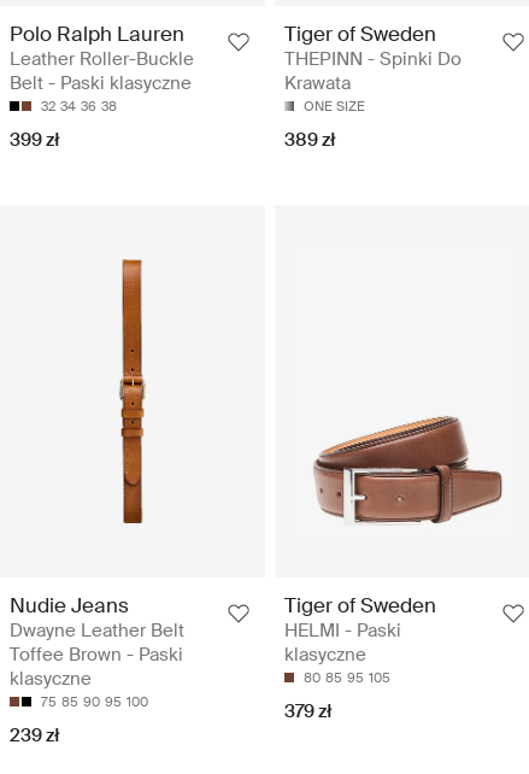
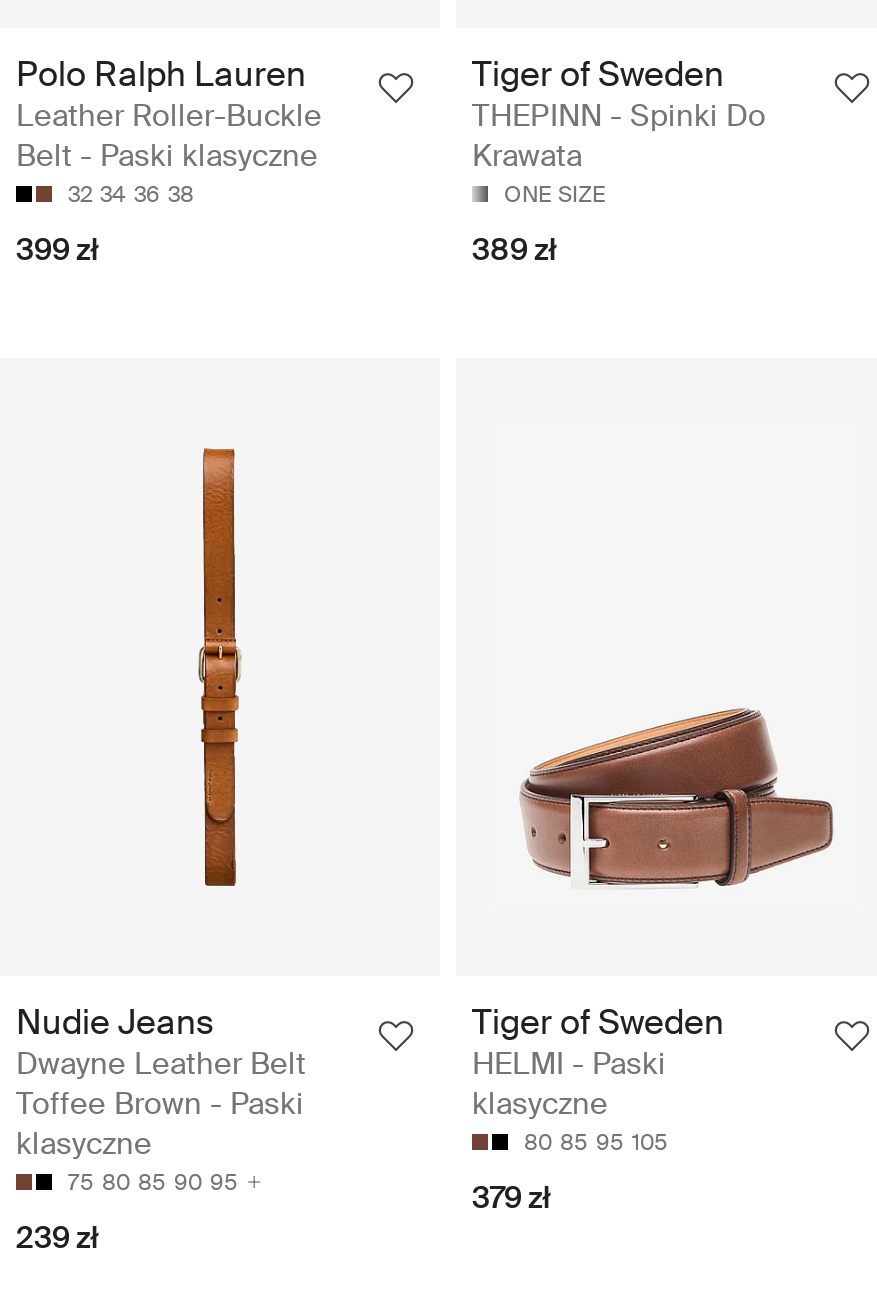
[41,693,148,710] 75 85 90 95 100 -> [68,1168,238,1196] 75 80 85 90 95

